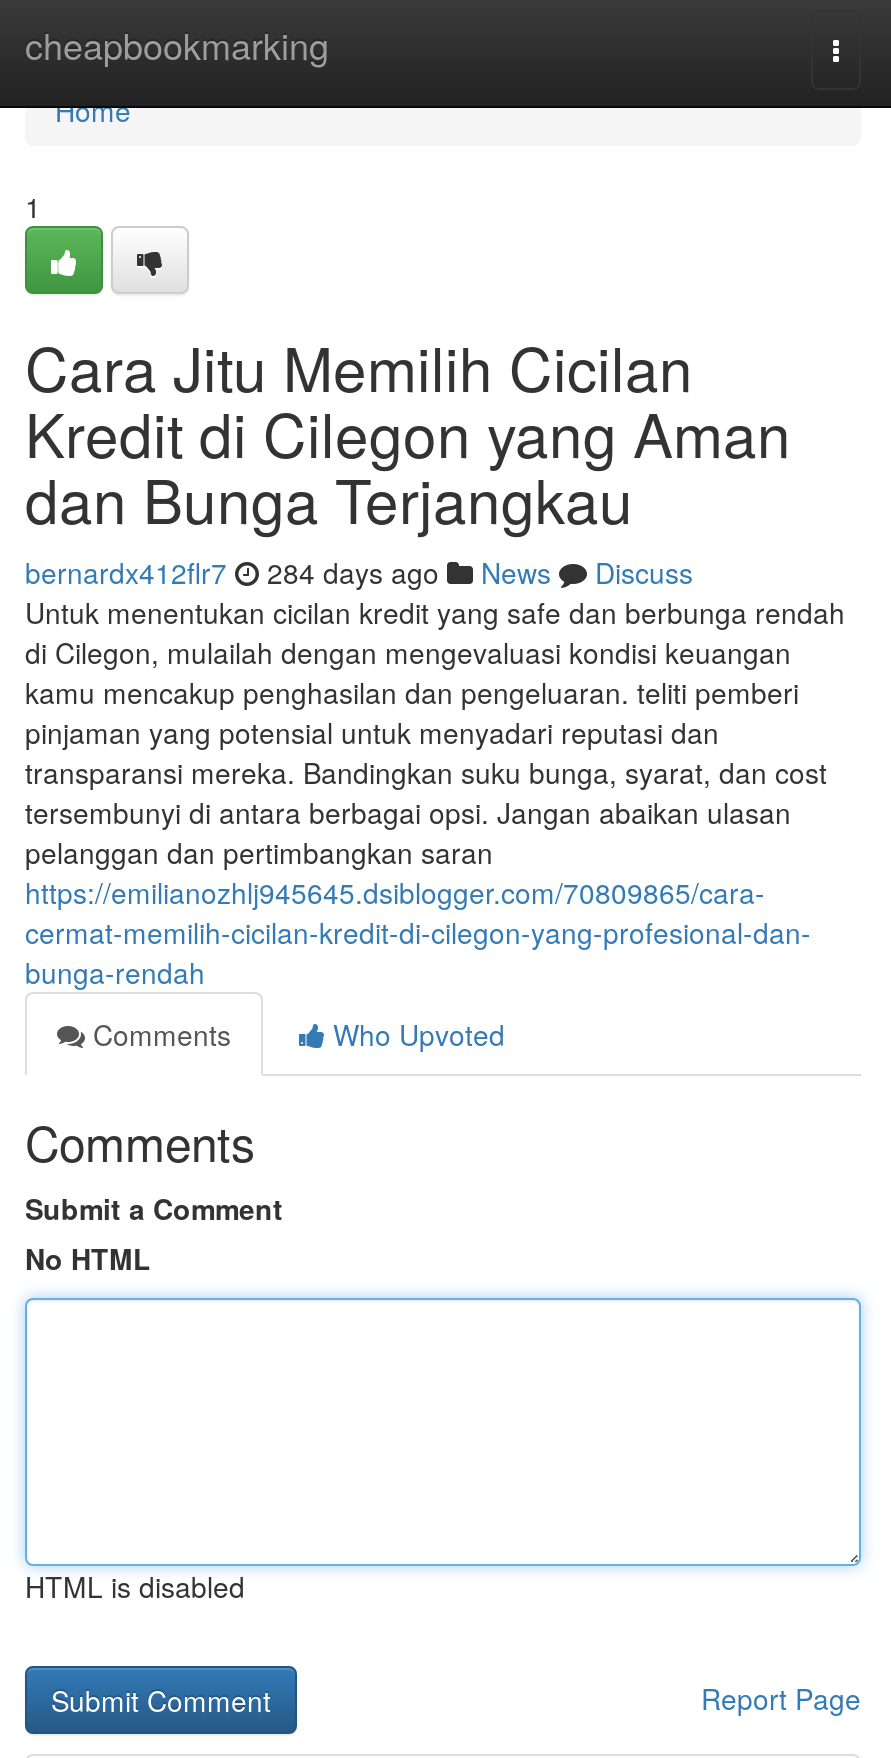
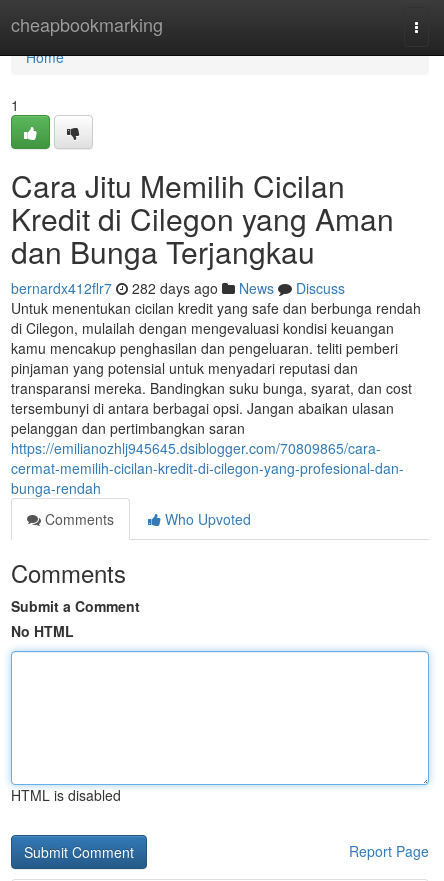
[25,552,693,592] bernardx412flr7 284 days ago News Discuss -> [11,278,345,298] bernardx412flr7 282 days ago News Discuss

